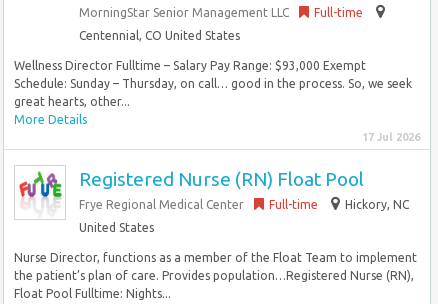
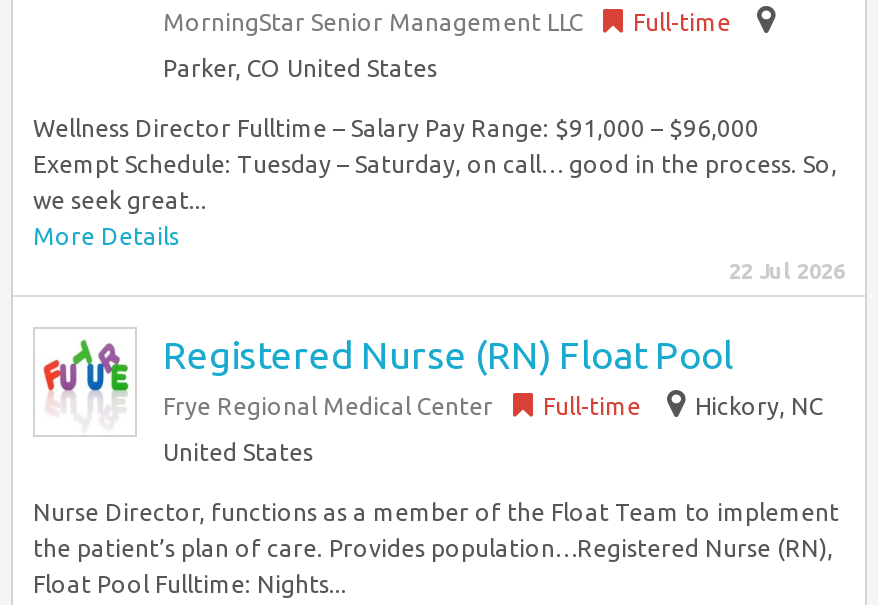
[79,29,240,42] Centennial, CO United States -> [163,55,437,81] Parker, CO United States
[14,59,412,108] Wellness Director Fulltime – Salary Pay Range: $93,000 Exempt | Schedule: Sunday – Thursday, on call… good in the process. So, we seek | great hearts, other... -> [33,115,837,213] Wellness Director Fulltime – Salary Pay Range: $91,000 – $96,000 | Exempt Schedule: Tuesday – Saturday, on call… good in the process. So, | we seek great...
[362,131,420,143] 17 Jul 2026 -> [729,259,845,283] 22 Jul 2026

